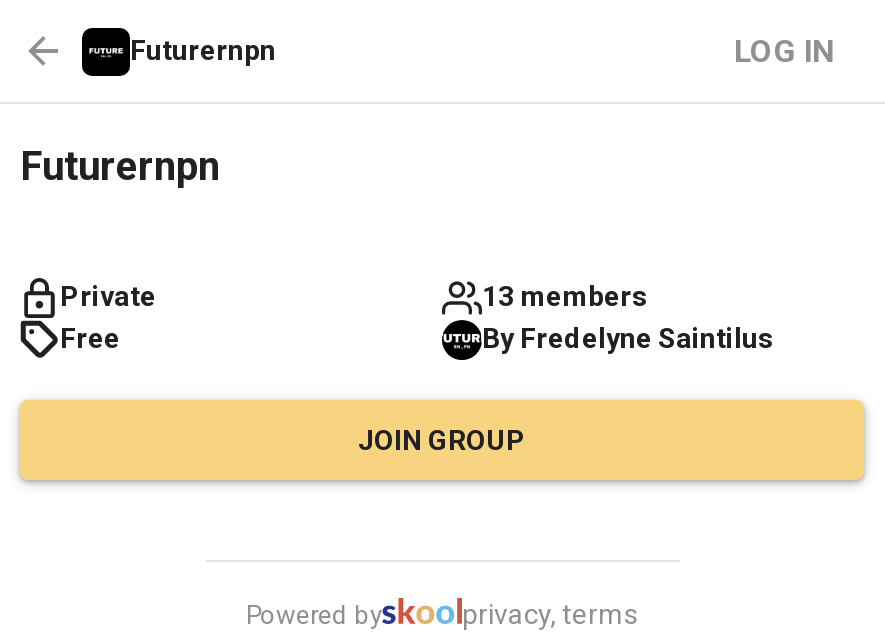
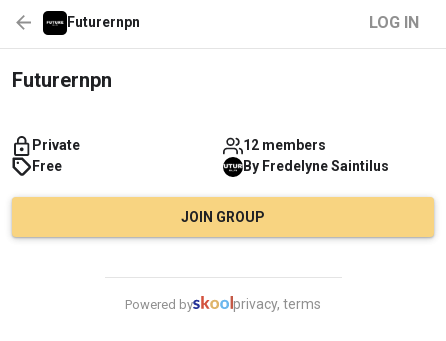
[482,280,648,312] 13 members -> [243,137,326,153] 12 members

